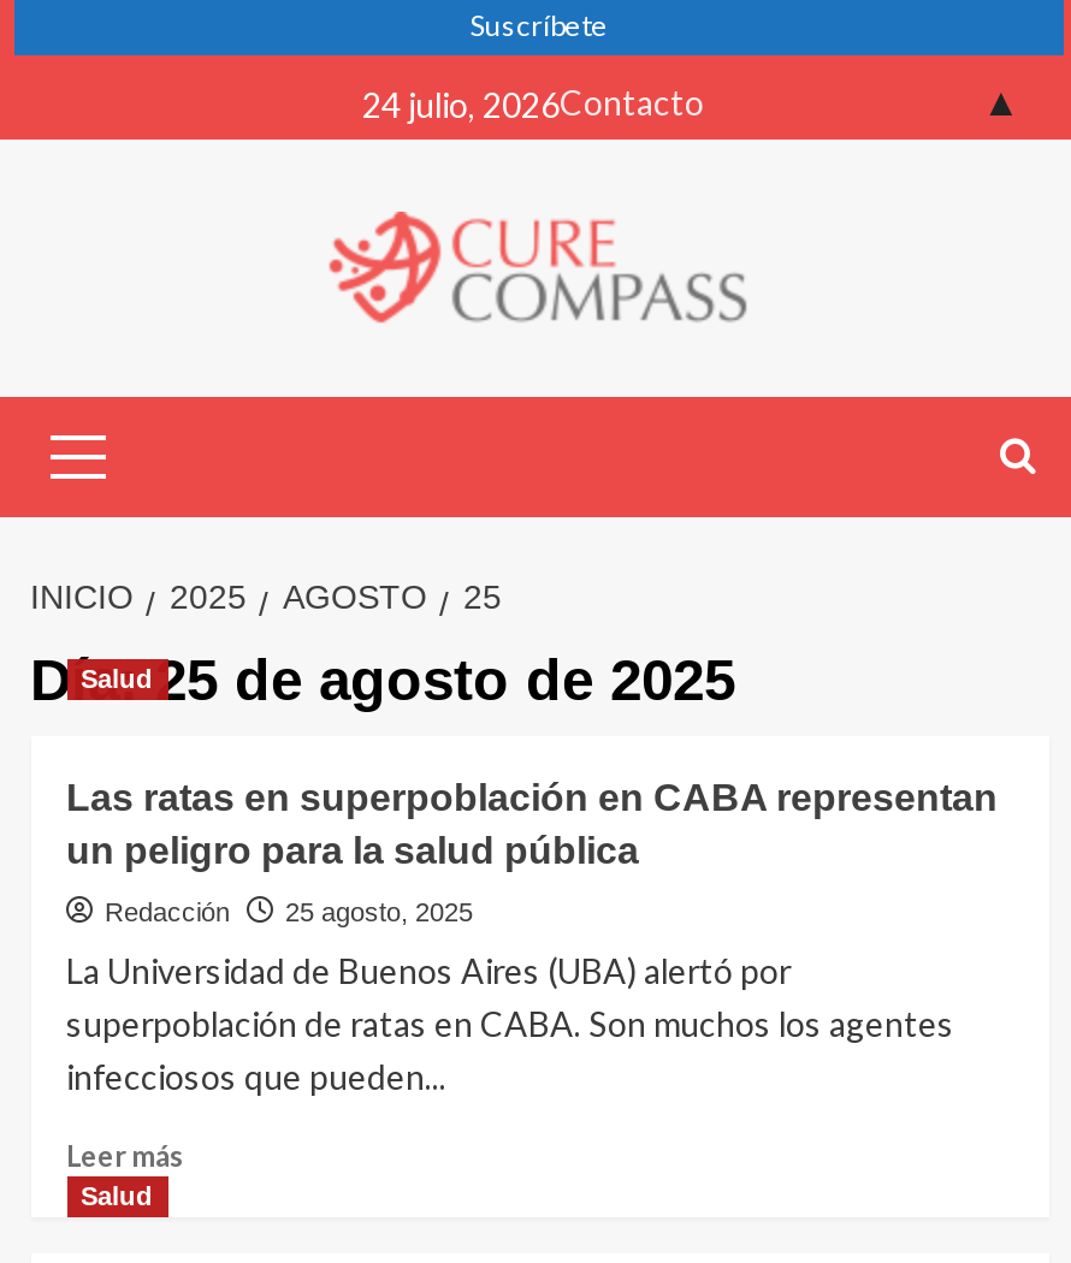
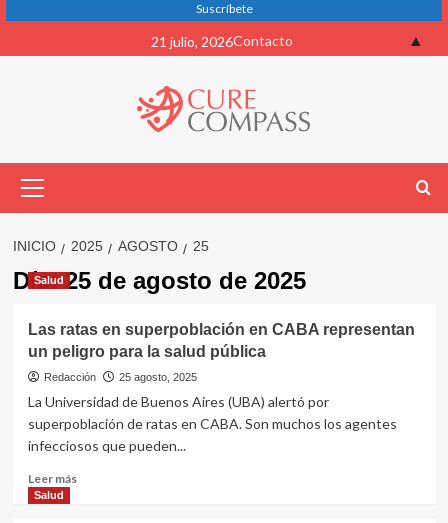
[362,82,704,124] 24 julio, 2026Contacto -> [150,32,292,49] 21 julio, 2026Contacto

